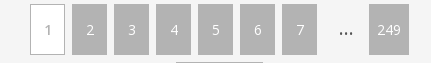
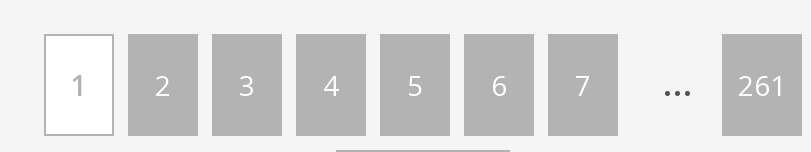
[377,20,401,39] 249 -> [738,67,786,105] 261

